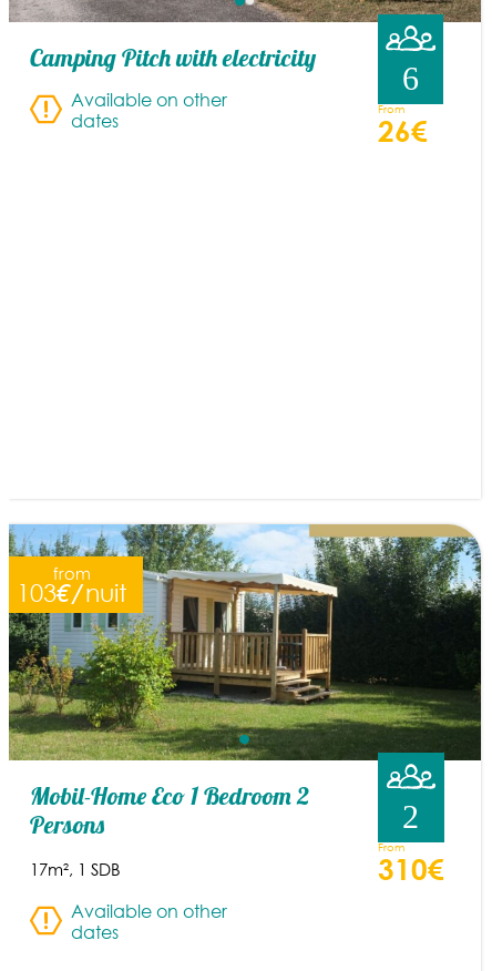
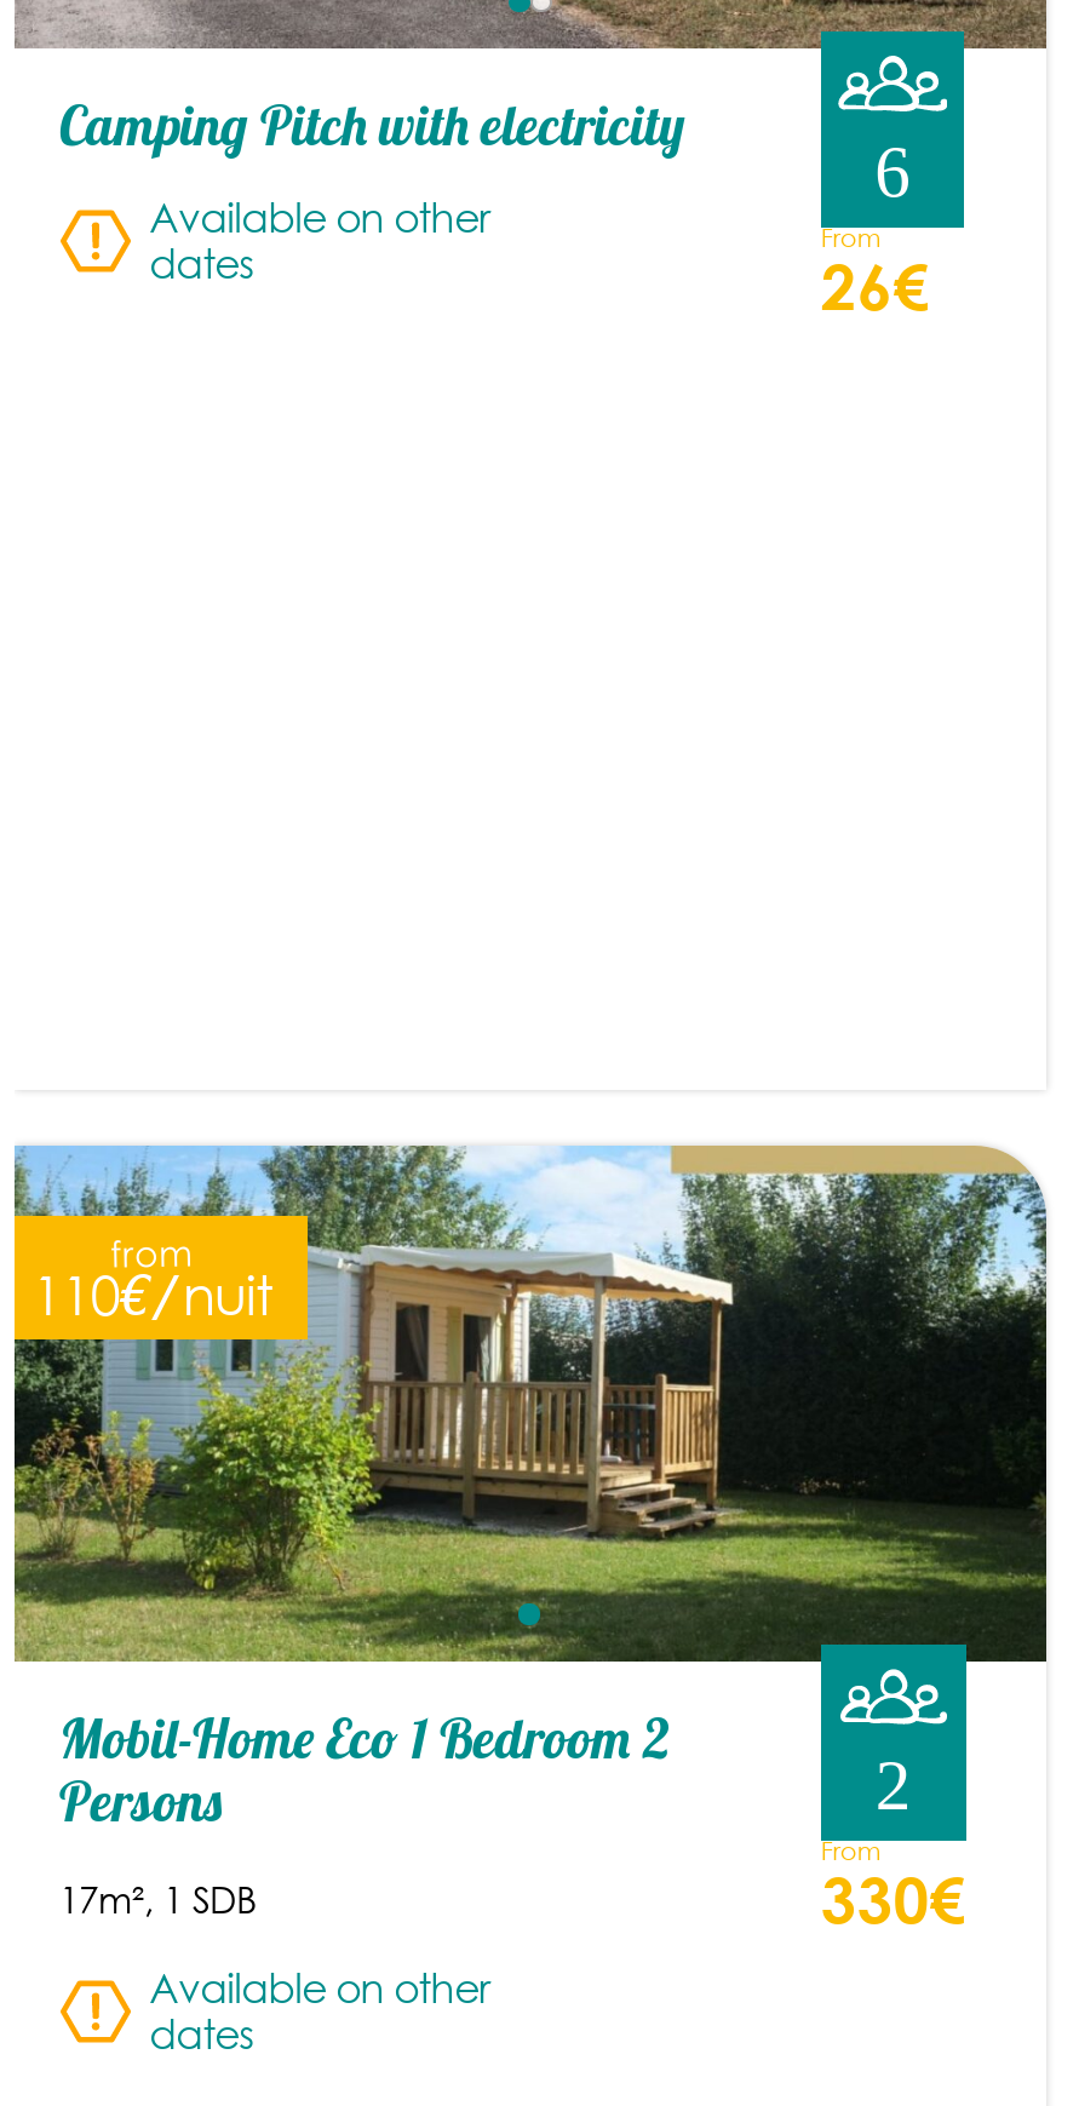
[17,578,127,607] 103€/nuit -> [32,1264,272,1327] 110€/nuit
[378,852,444,885] 310€ -> [821,1861,966,1934] 330€

